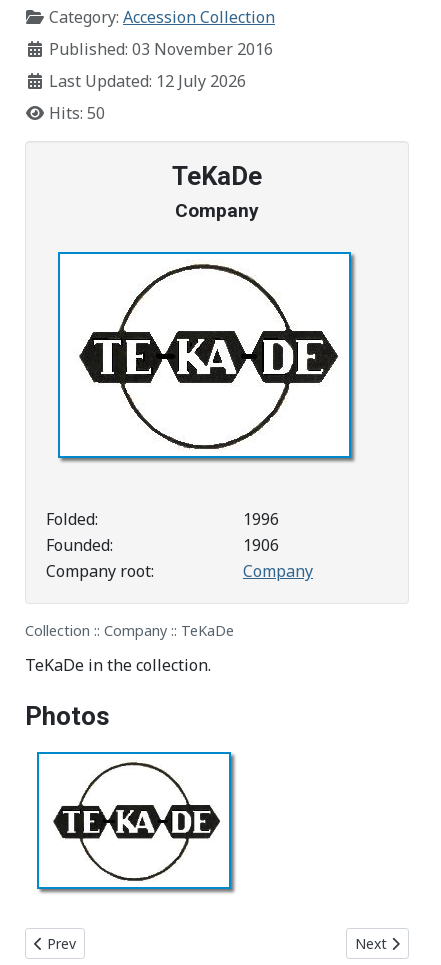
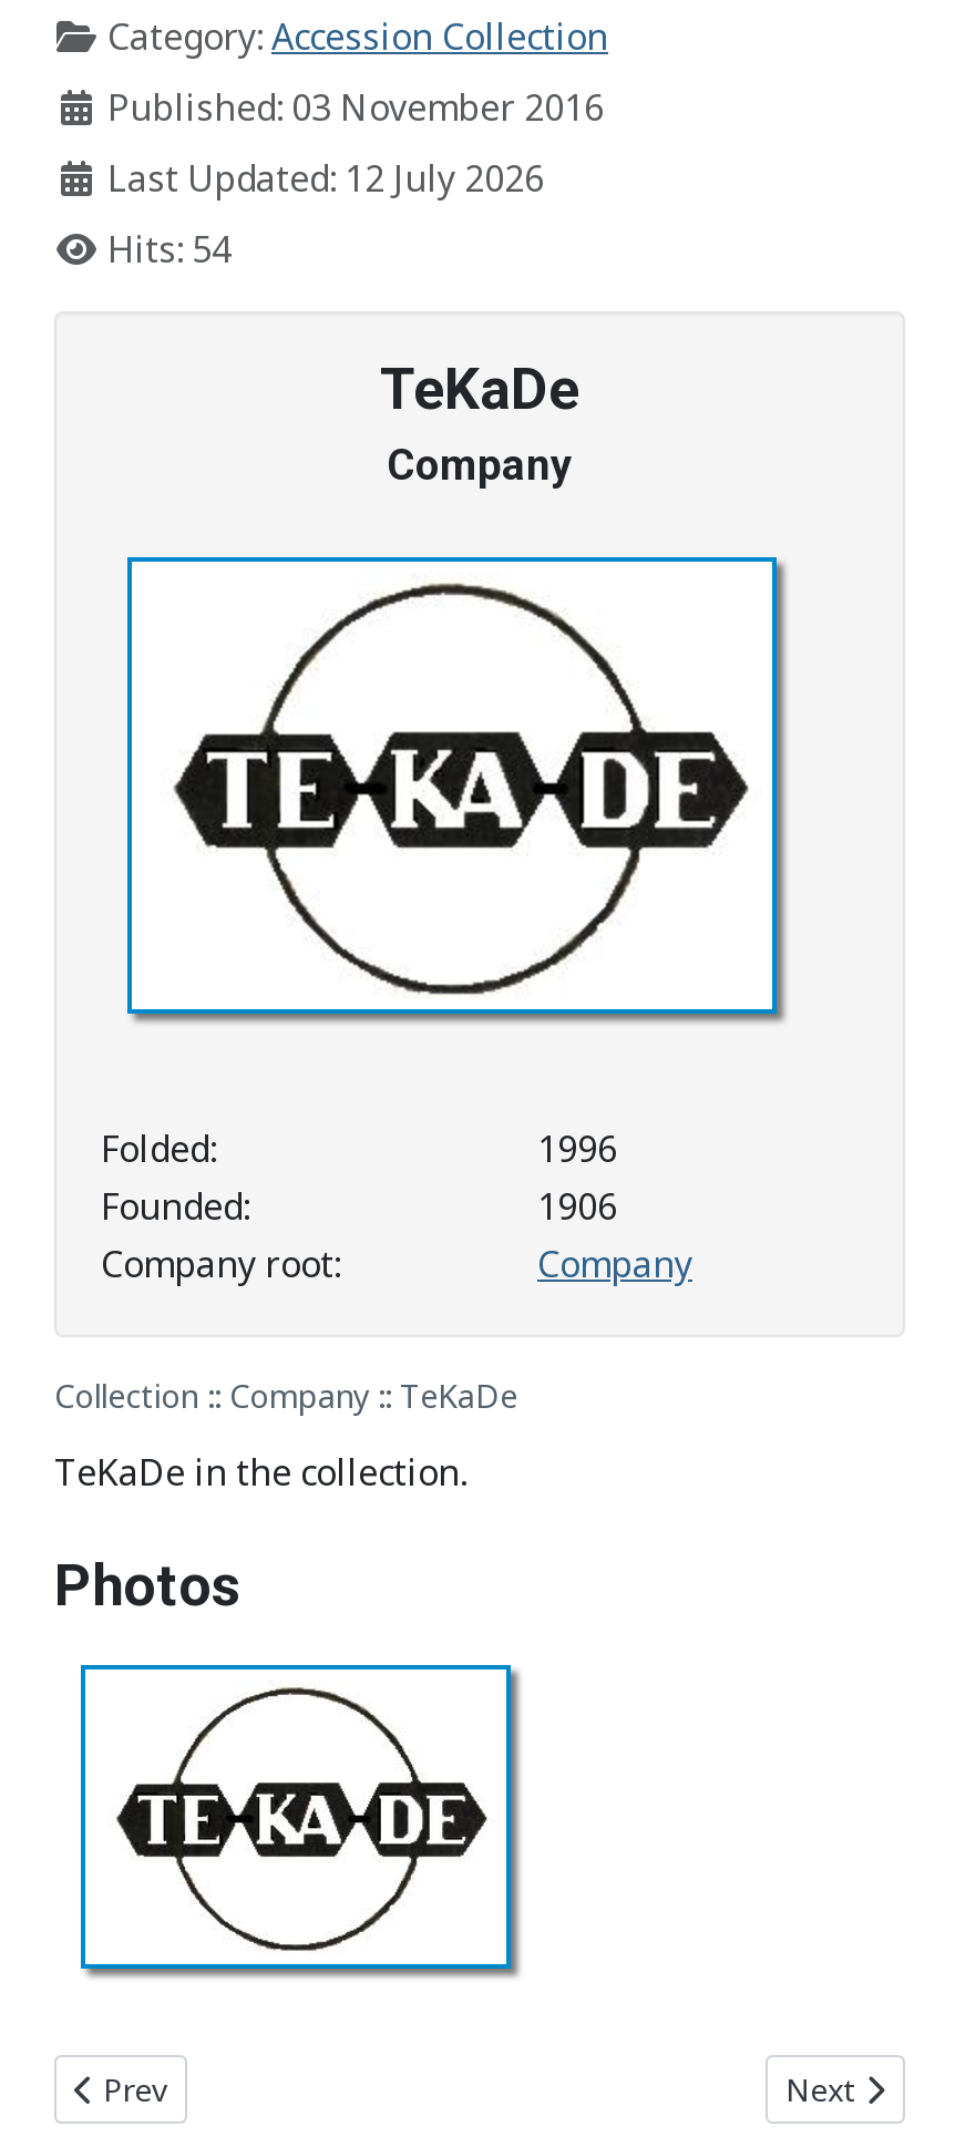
[49,101,105,123] Hits: 50 -> [107,224,232,273] Hits: 54

